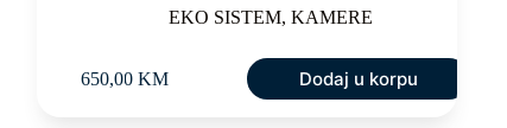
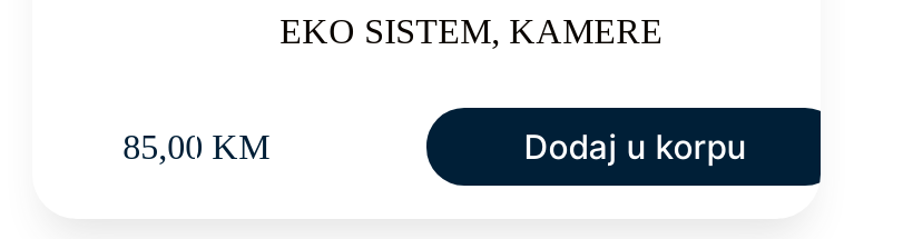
[80,69,168,89] 650,00 KM -> [123,129,270,167] 85,00 KM

